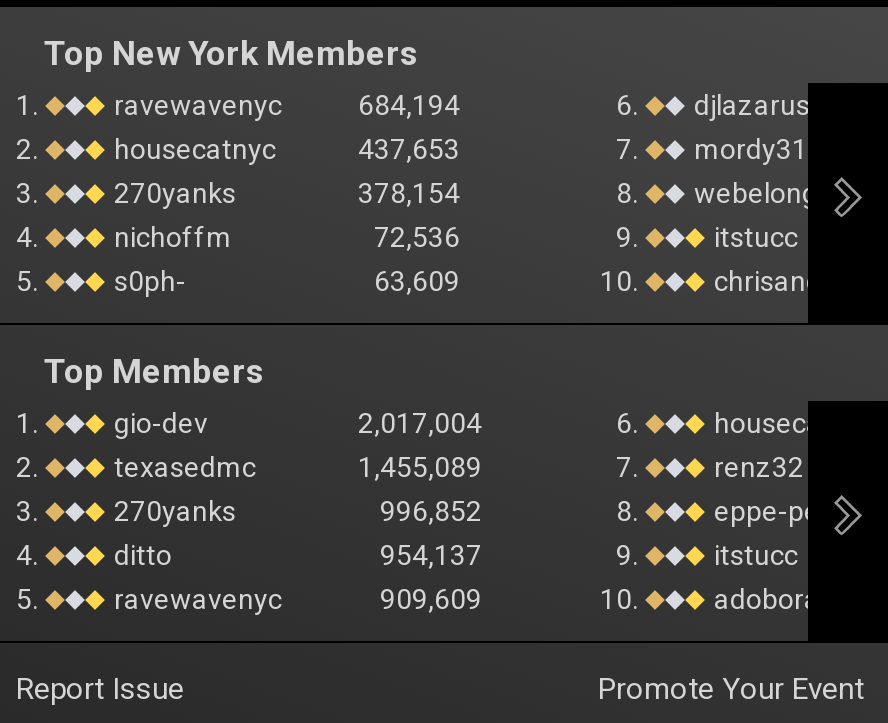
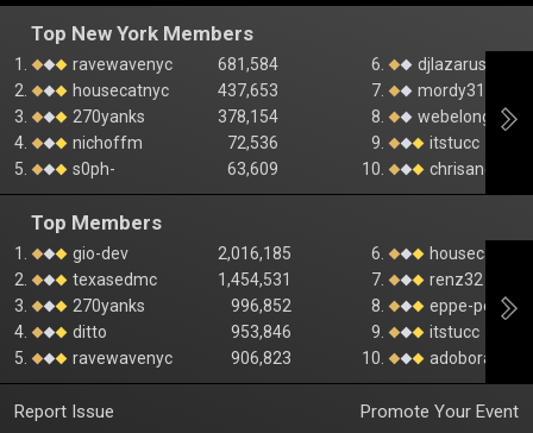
[358,88,460,120] 684,194 -> [218,54,278,73] 681,584
[358,406,482,438] 2,017,004 -> [218,243,291,262] 2,016,185
[358,450,482,482] 1,455,089 -> [218,269,291,288] 1,454,531
[380,538,482,570] 954,137 -> [231,322,291,341] 953,846
[380,582,482,614] 909,609 -> [231,348,291,367] 906,823

